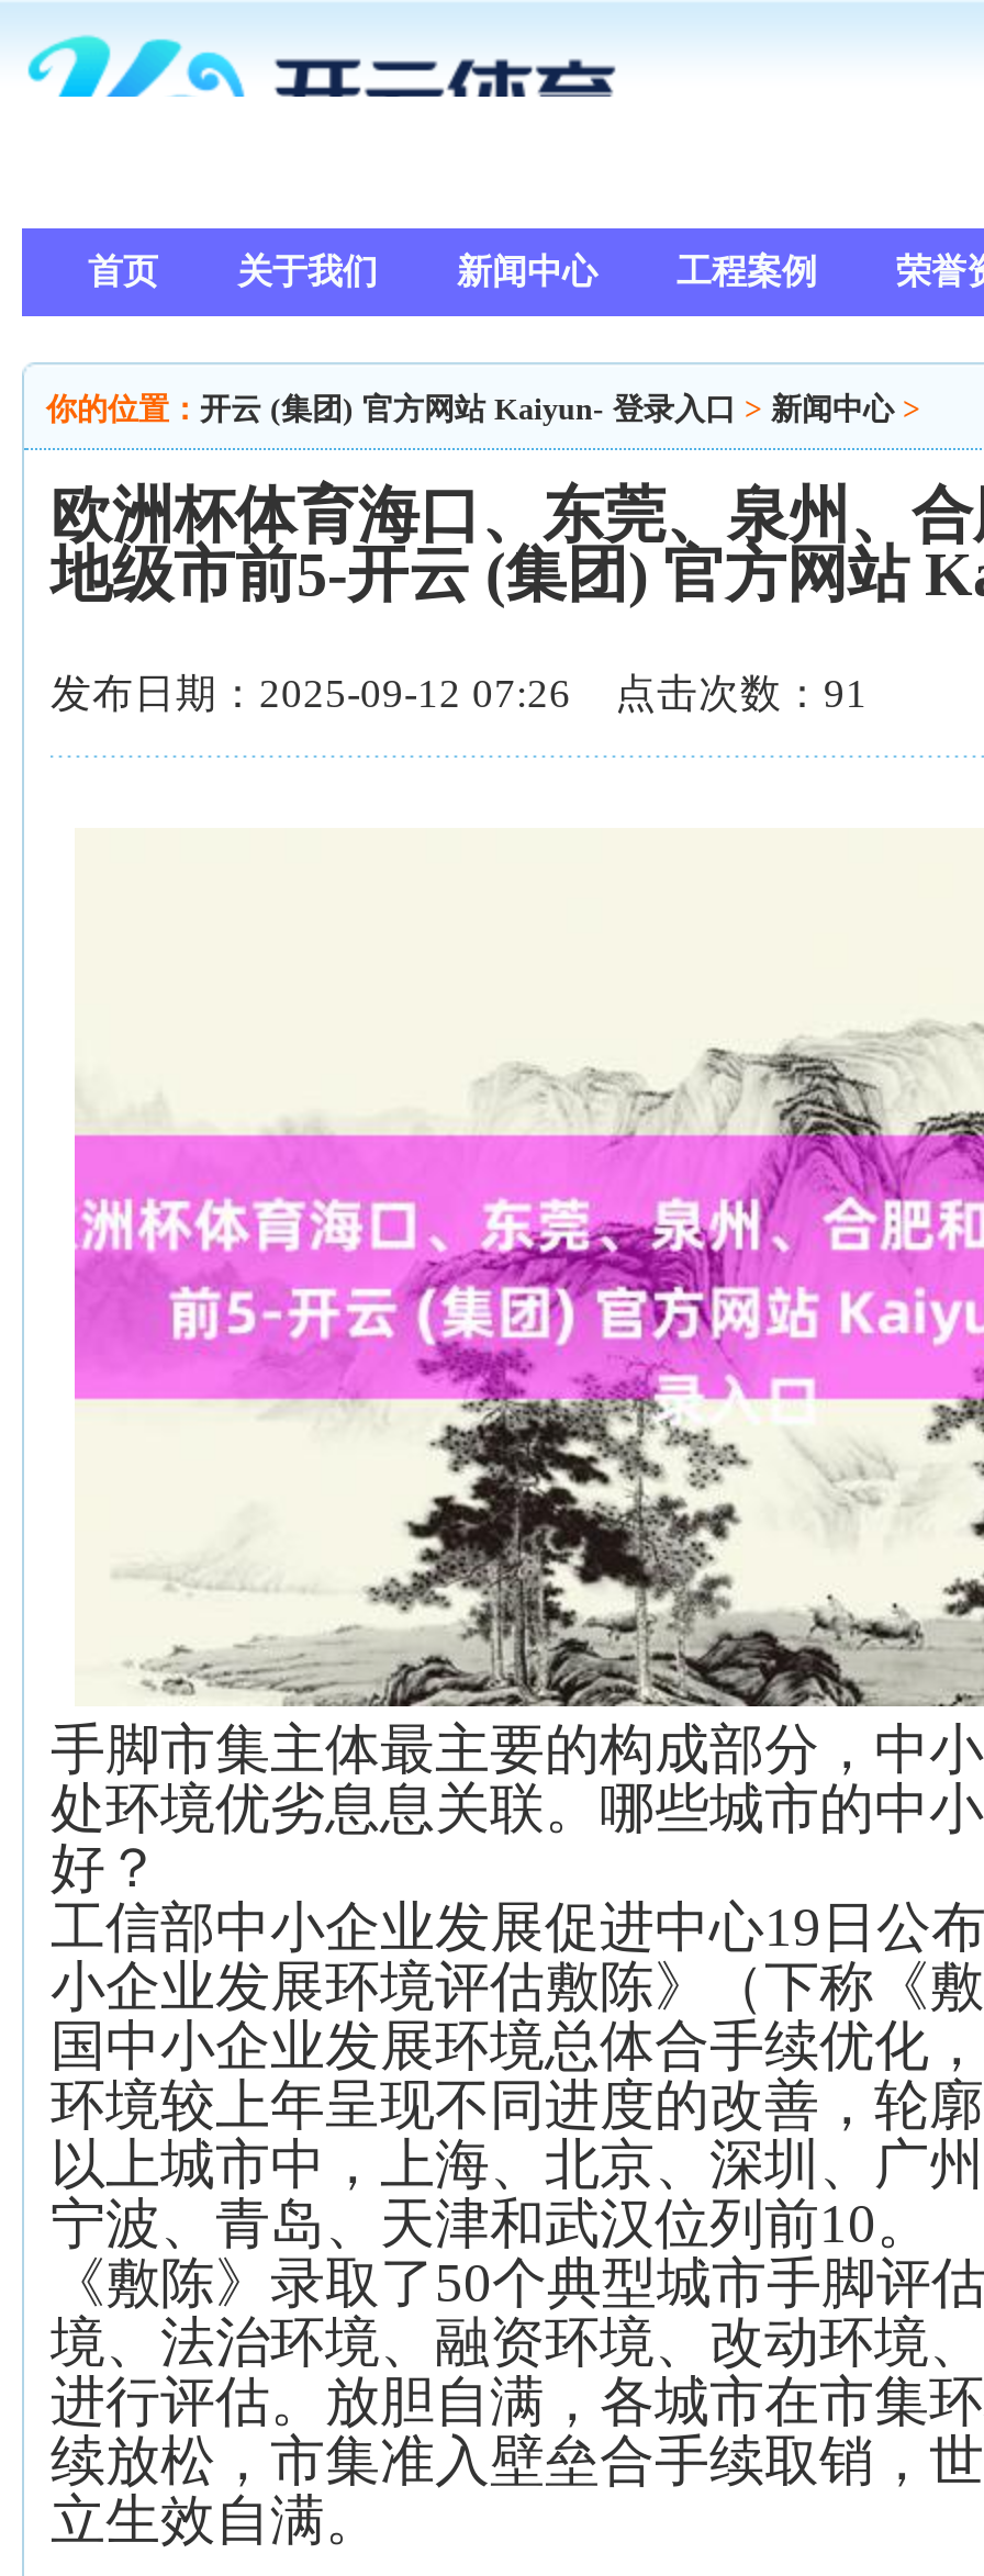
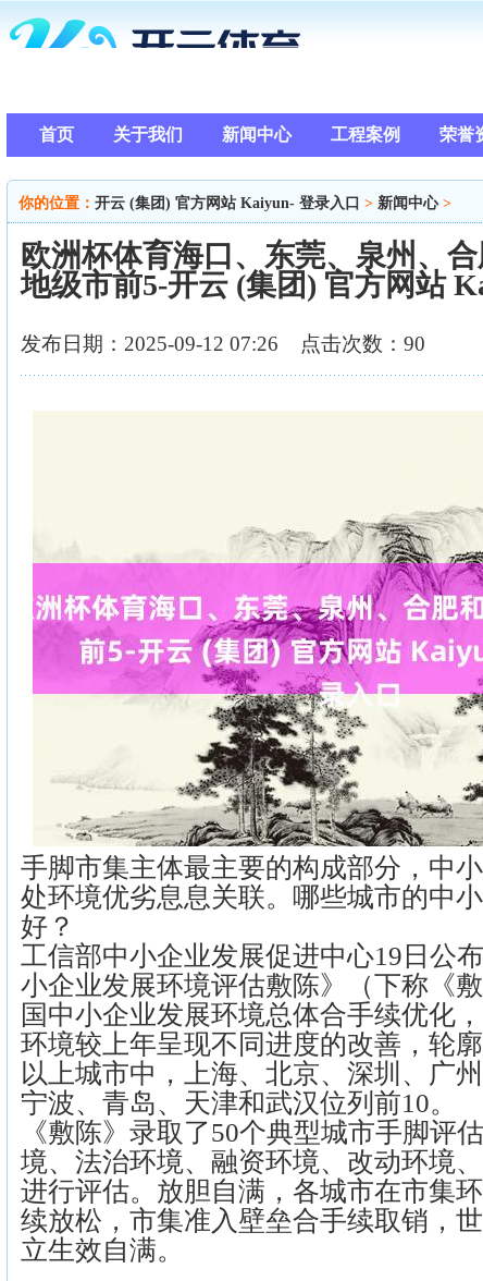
[51,670,868,716] 发布日期：2025-09-12 07:26 点击次数：91 -> [21,332,425,355] 发布日期：2025-09-12 07:26 点击次数：90

